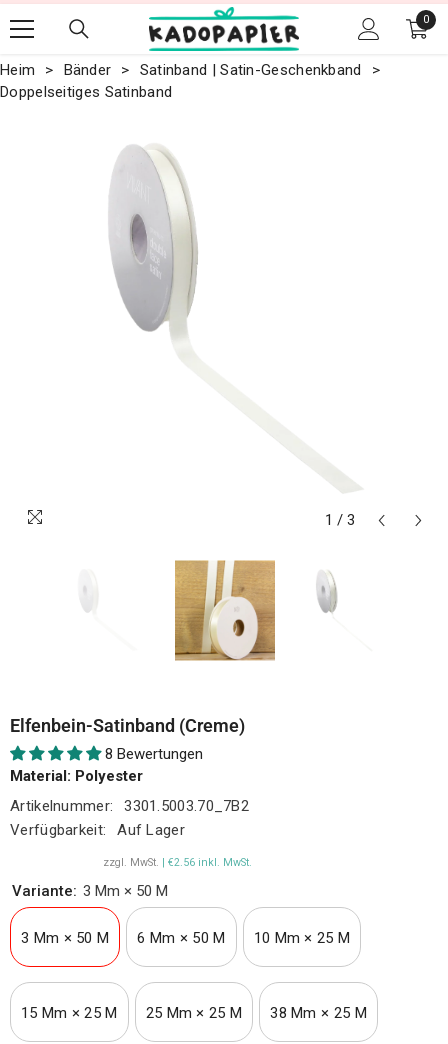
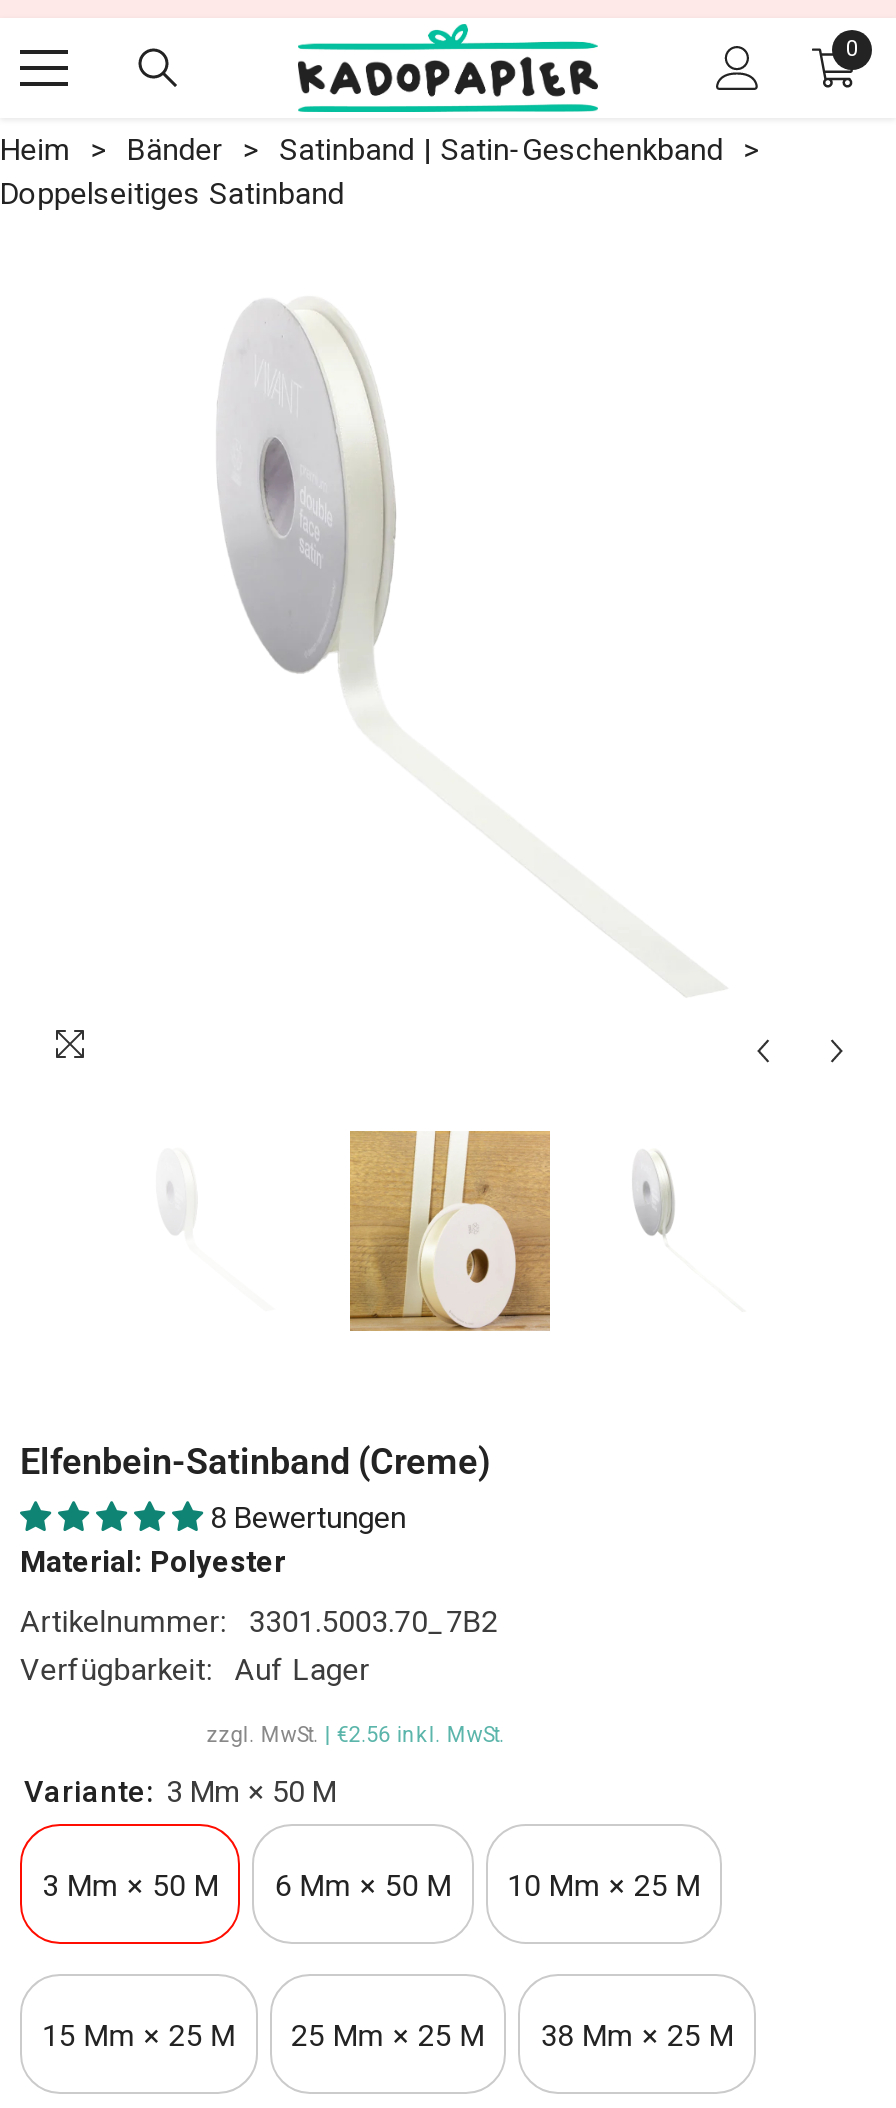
[324,511,354,529] 1 / 3 -> none

